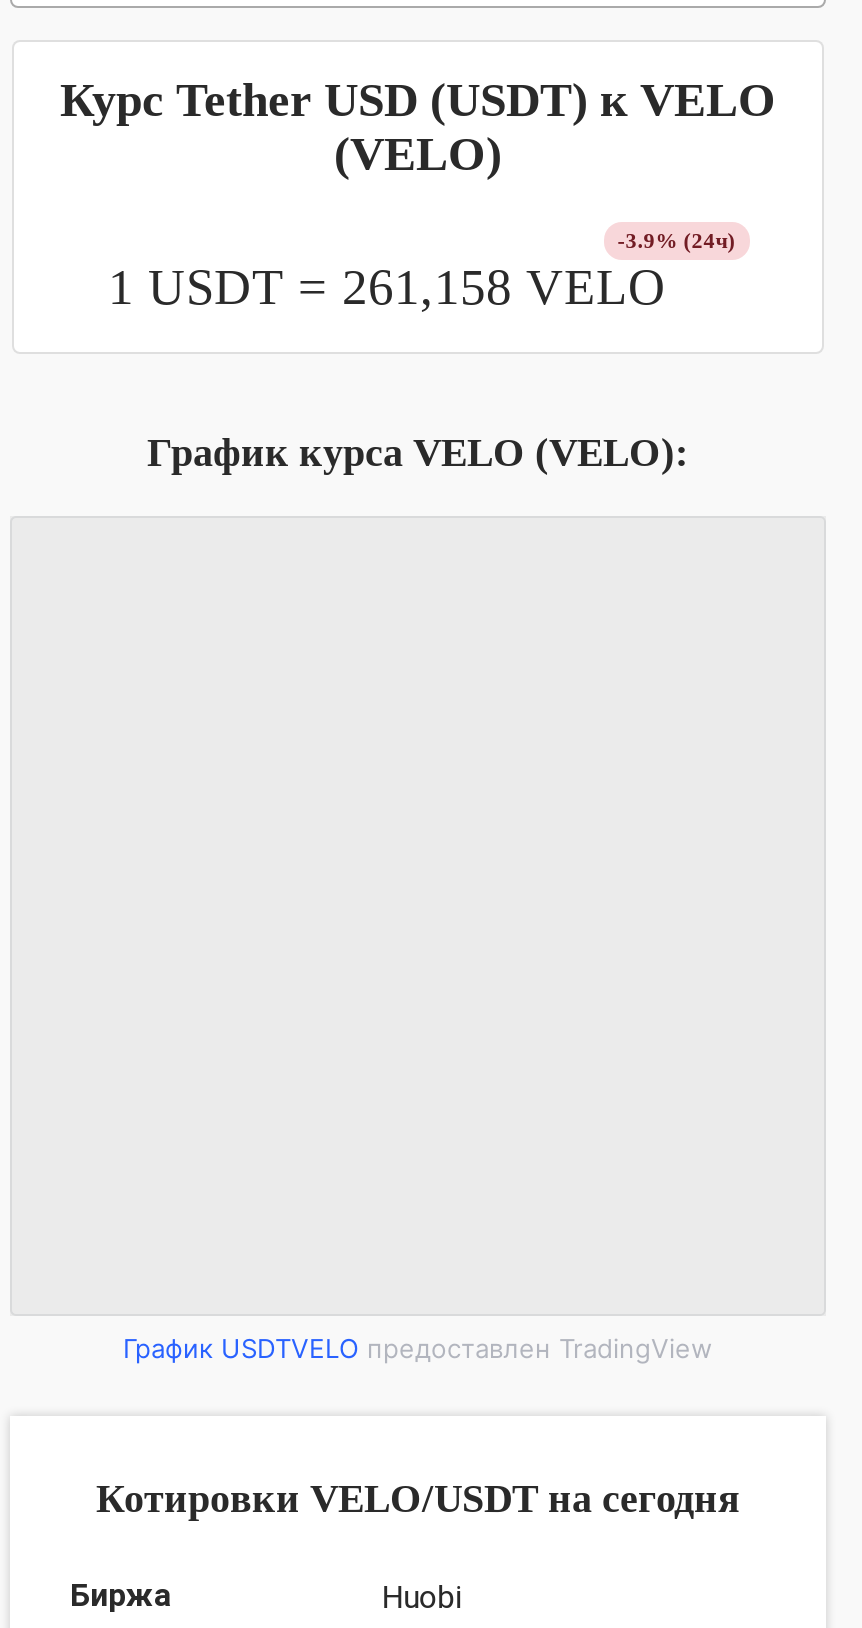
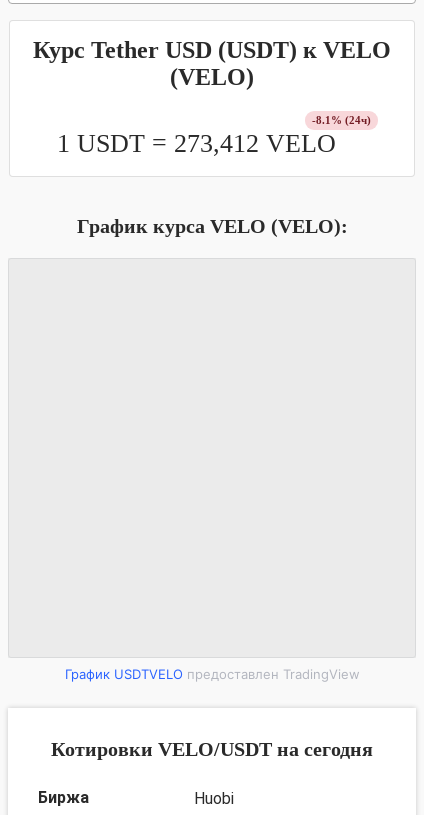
[618,228,736,252] -3.9% (24ч) -> [312,114,371,126] -8.1% (24ч)
[108,258,666,316] 1 USDT = 261,158 VELO -> [57,129,336,158] 1 USDT = 273,412 VELO

